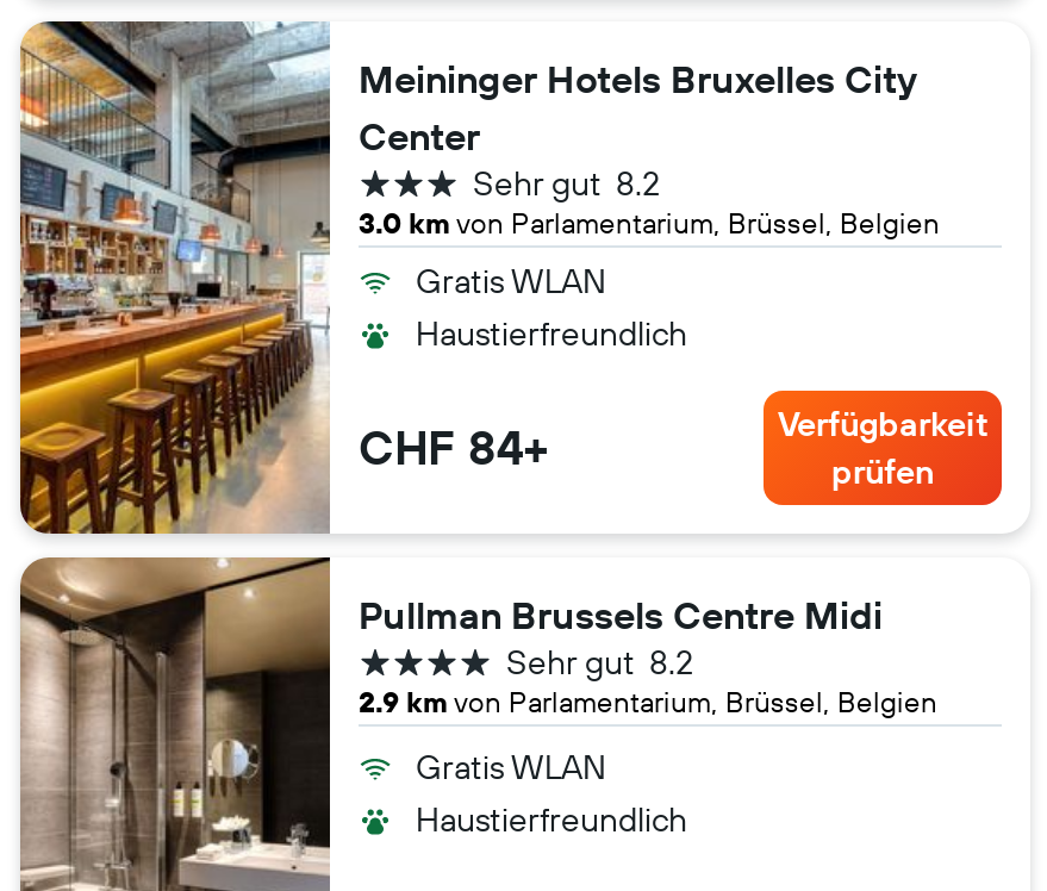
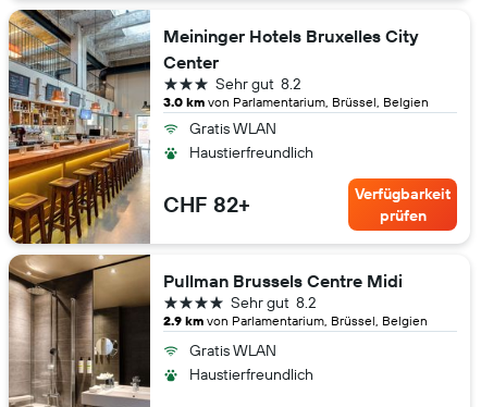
[359,417,549,476] CHF 84+ -> [163,190,250,218] CHF 82+

